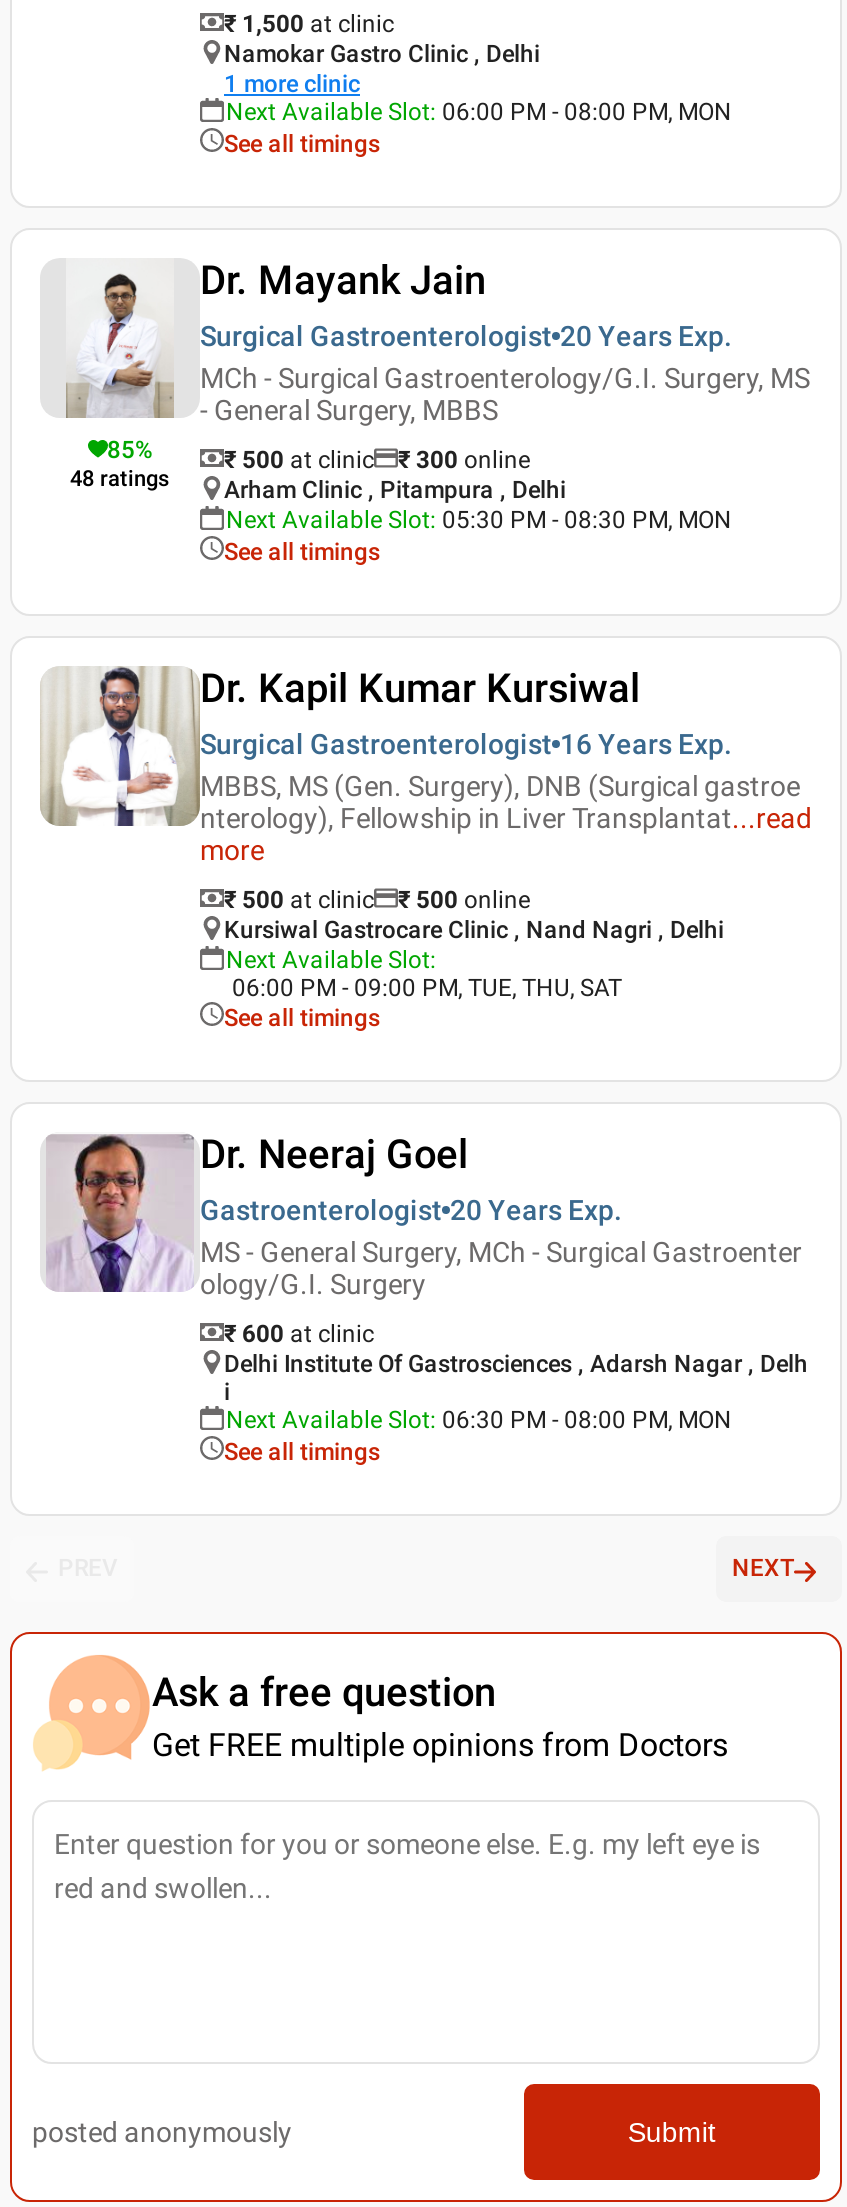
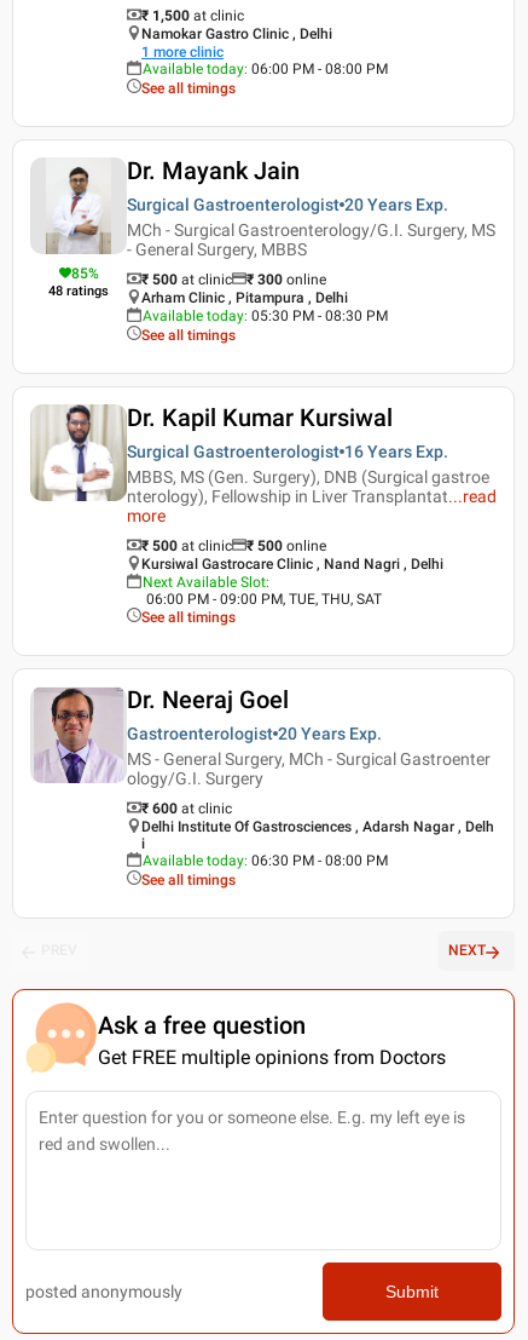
[226,97,732,125] Next Available Slot: 06:00 PM - 08:00 PM, MON -> [143,60,388,77] Available today: 06:00 PM - 08:00 PM
[226,505,732,533] Next Available Slot: 05:30 PM - 08:30 PM, MON -> [143,307,388,324] Available today: 05:30 PM - 08:30 PM
[226,1405,732,1433] Next Available Slot: 06:30 PM - 08:00 PM, MON -> [143,852,388,869] Available today: 06:30 PM - 08:00 PM

